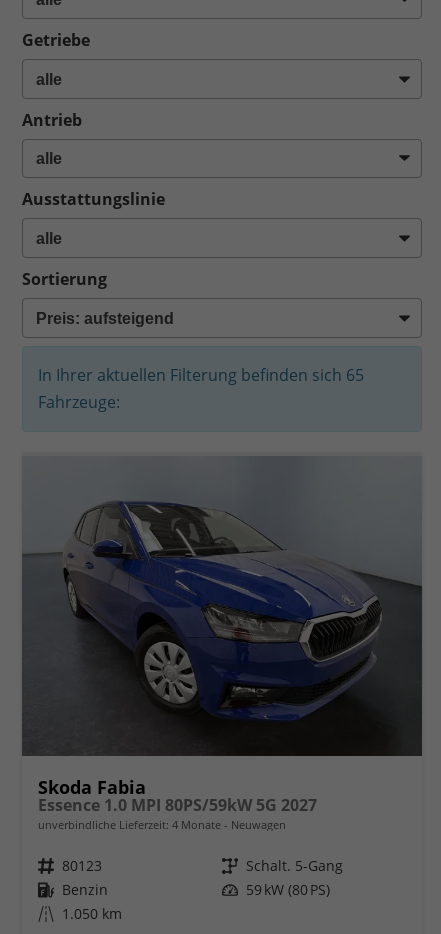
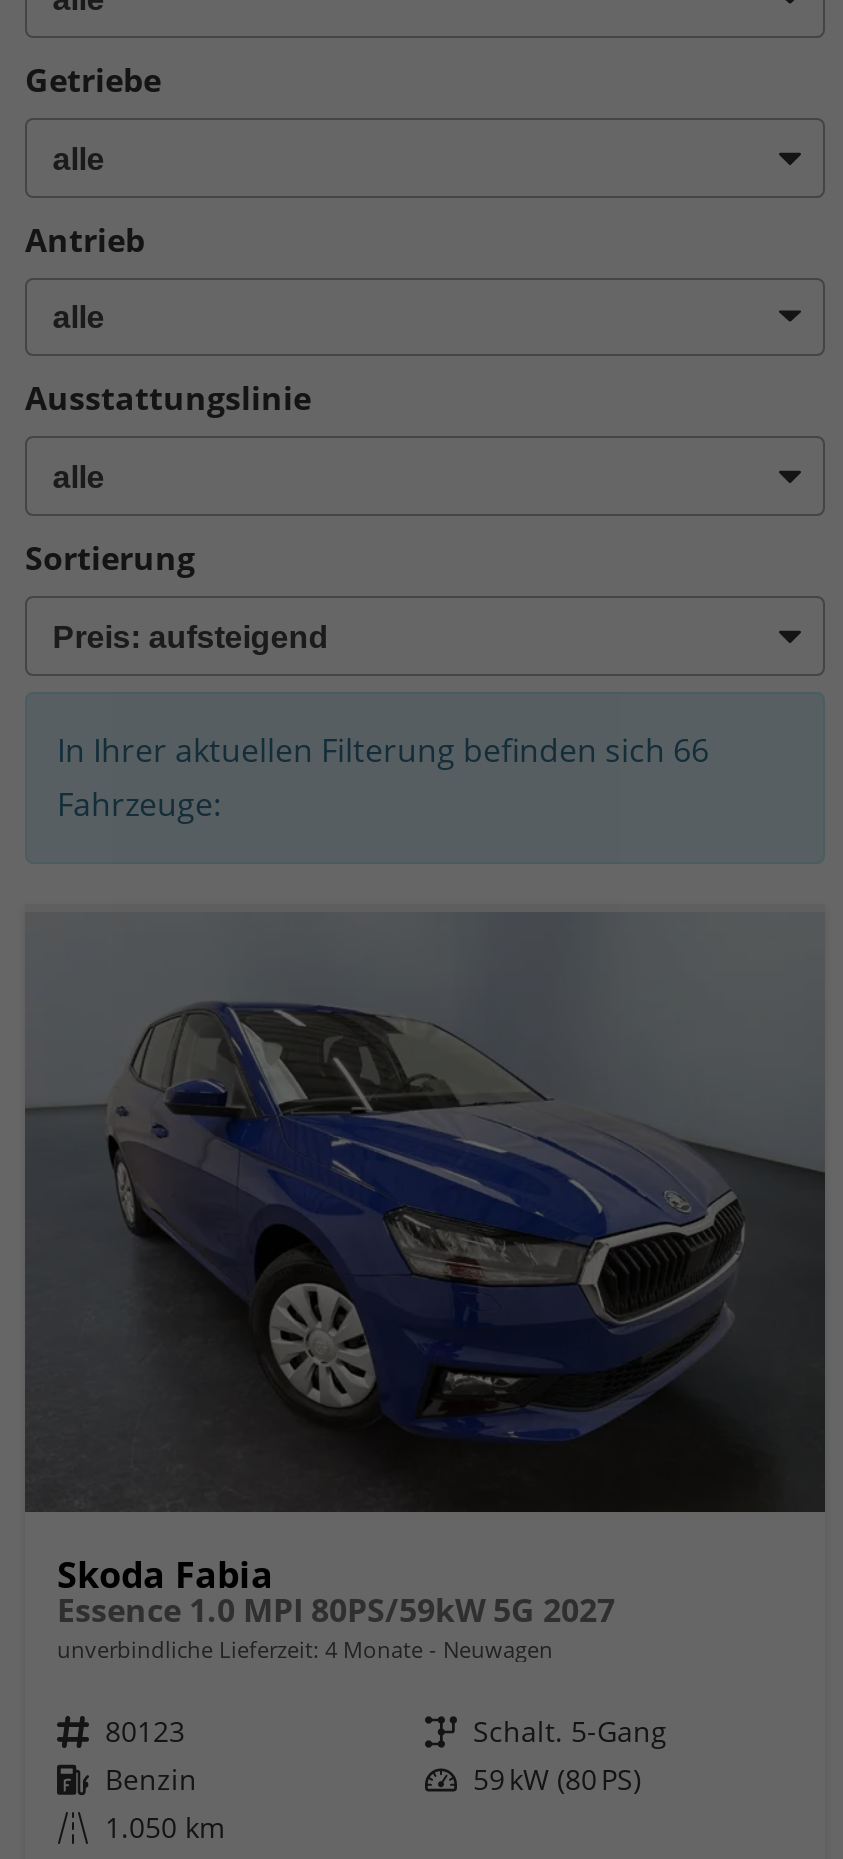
[38,364,364,386] In Ihrer aktuellen Filterung befinden sich 65 -> [57,727,709,771] In Ihrer aktuellen Filterung befinden sich 66

